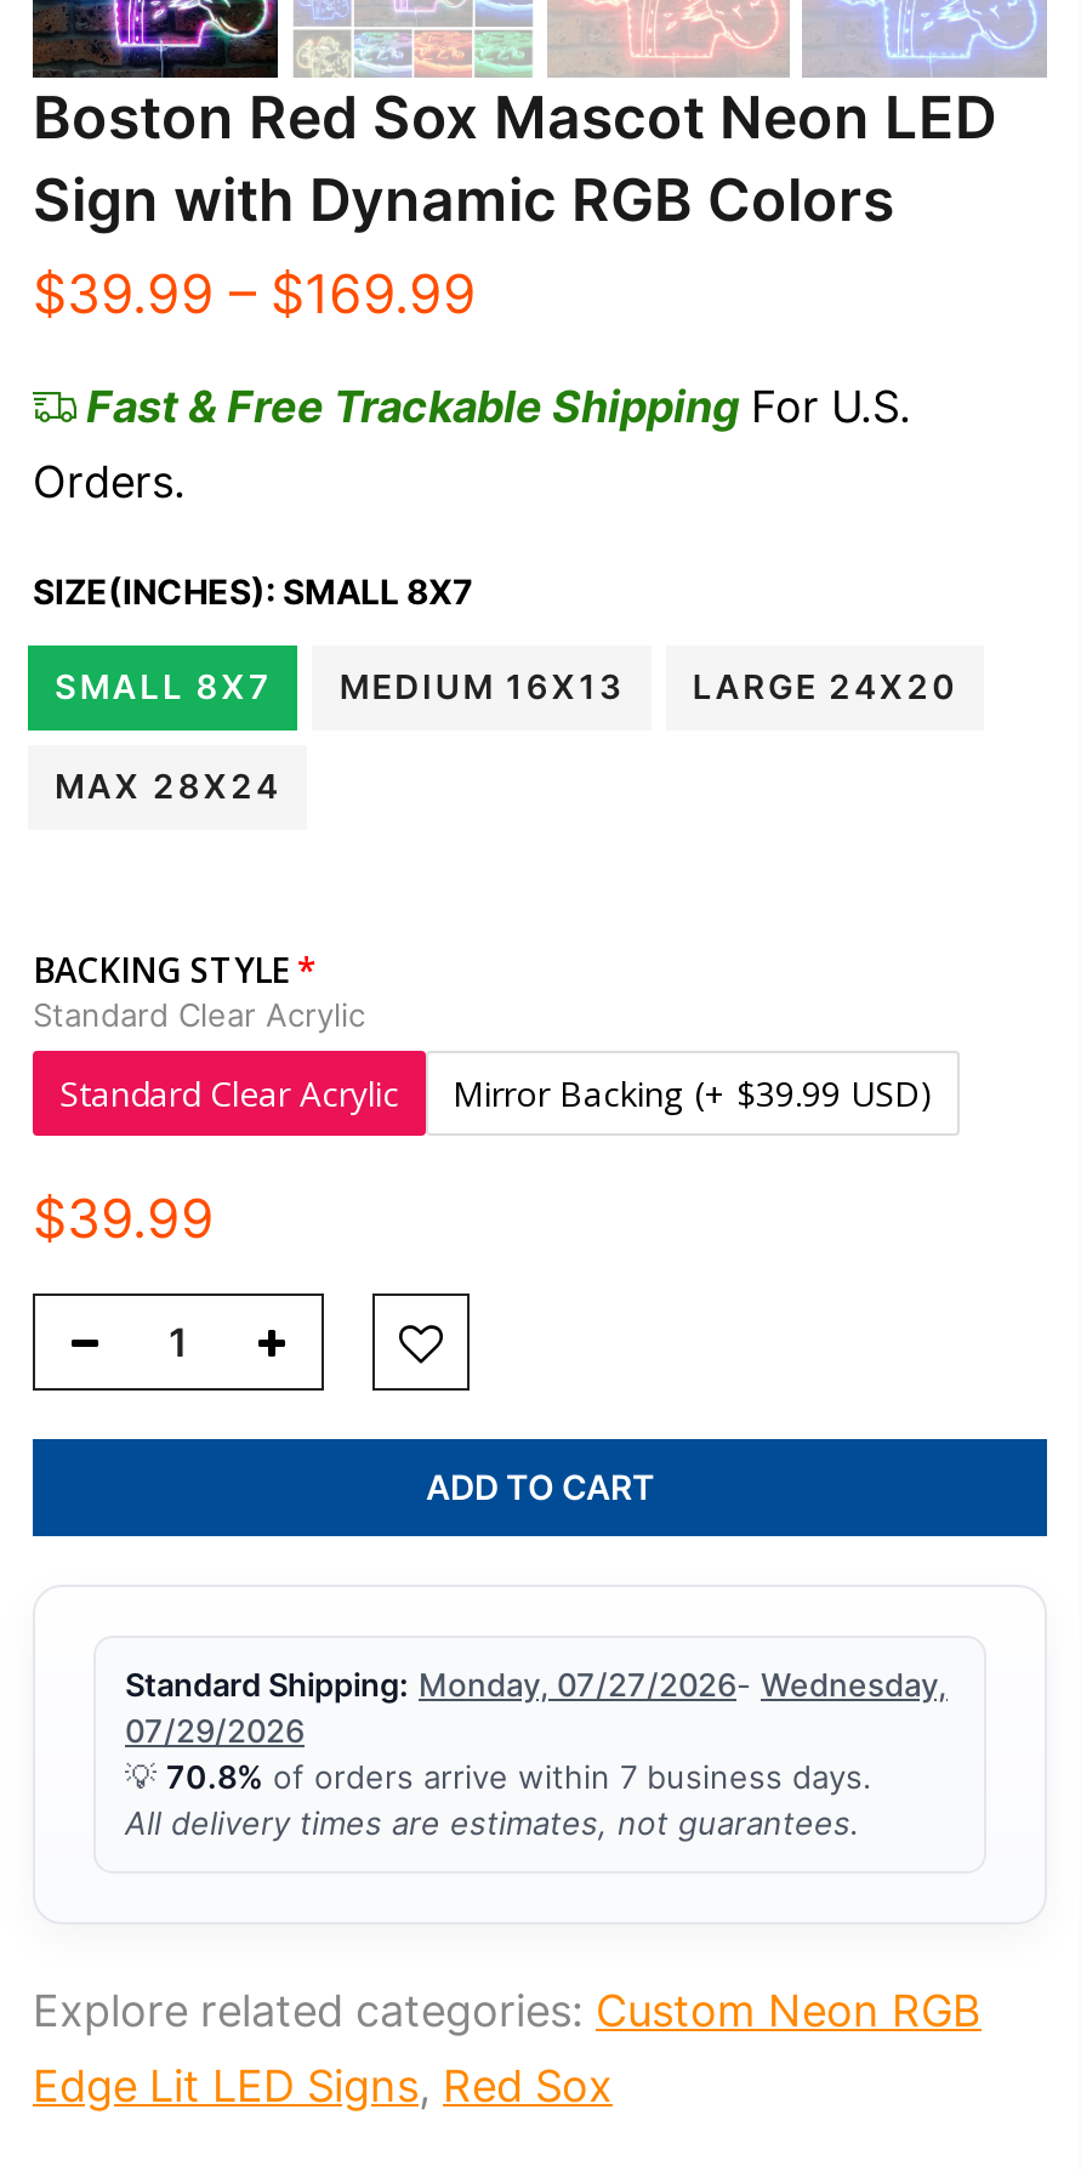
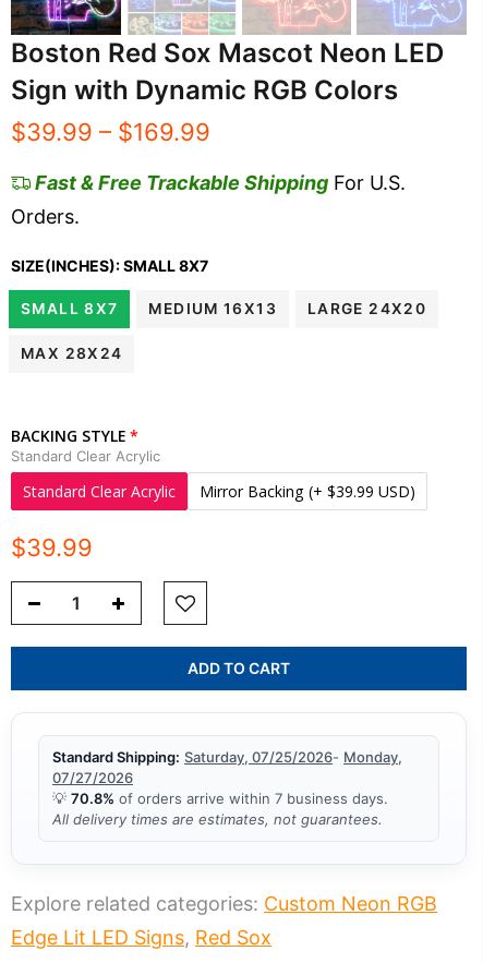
[125,1664,948,1703] Standard Shipping: Monday, 07/27/2026- Wednesday, -> [52,748,402,765] Standard Shipping: Saturday, 07/25/2026- Monday,
[125,1710,305,1749] 07/29/2026 -> [52,769,133,786] 07/27/2026

